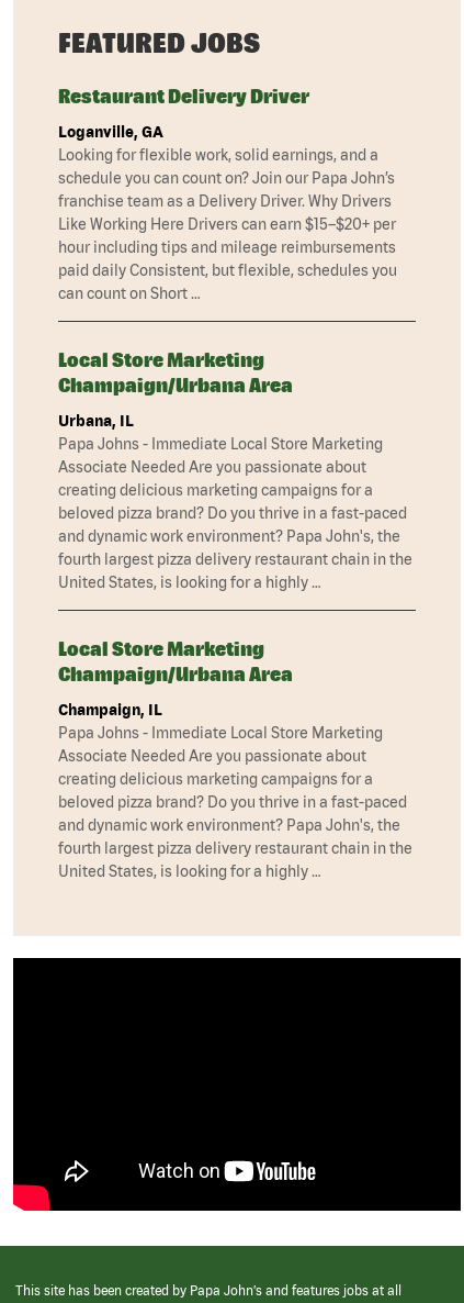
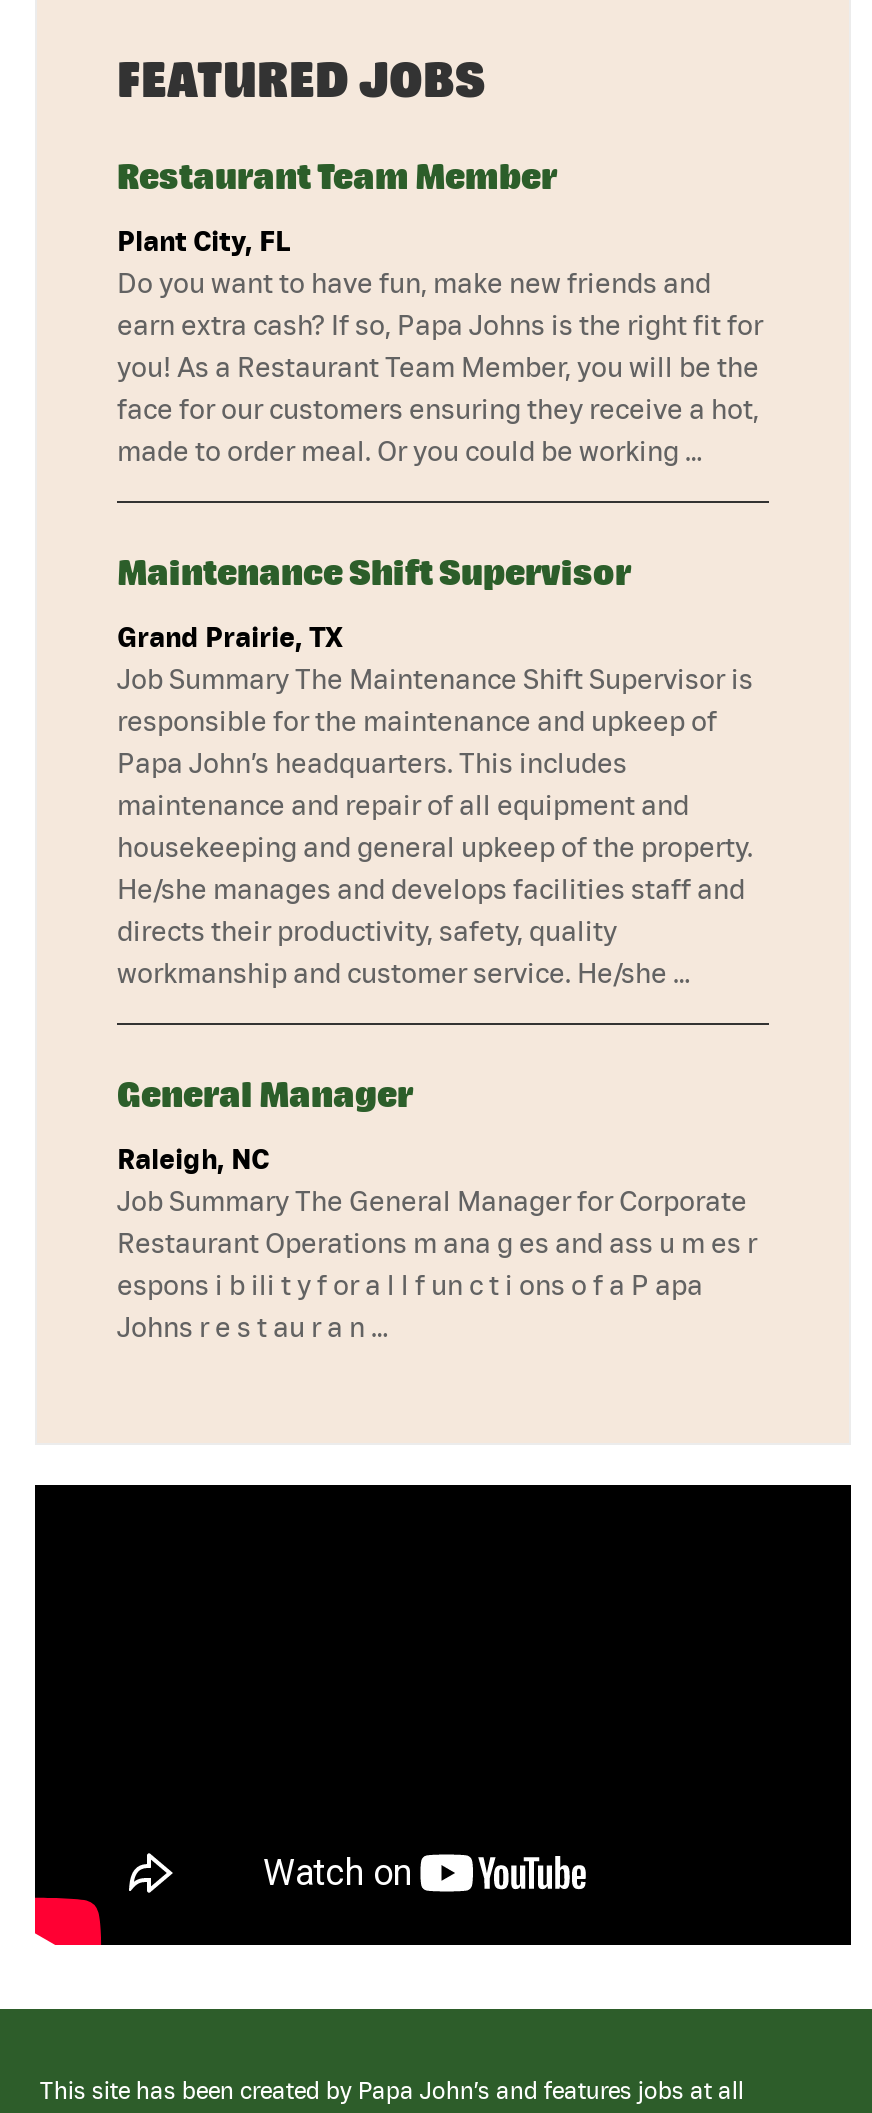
[58,85,309,108] Restaurant Delivery Driver -> [117,155,557,197] Restaurant Team Member
[58,123,397,302] Loganville, GA | Looking for flexible work, solid earnings, and a | schedule you can count on? Join our Papa John’s | franchise team as a Delivery Driver. Why Drivers | Like Working Here Drivers can earn $15–$20+ per | hour including tips and mileage reimbursements | paid daily Consistent, but flexible, schedules you | can count on Short … -> [117,225,763,467] Plant City, FL | Do you want to have fun, make new friends and | earn extra cash? If so, Papa Johns is the right fit for | you! As a Restaurant Team Member, you will be the | face for our customers ensuring they receive a hot, | made to order meal. Or you could be working …
[58,348,293,397] Local Store Marketing | Champaign/Urbana Area -> [117,551,631,593] Maintenance Shift Supervisor
[58,412,412,591] Urbana, IL | Papa Johns - Immediate Local Store Marketing | Associate Needed Are you passionate about | creating delicious marketing campaigns for a | beloved pizza brand? Do you thrive in a fast-paced | and dynamic work environment? Papa John's, the | fourth largest pizza delivery restaurant chain in the | United States, is looking for a highly … -> [117,621,753,989] Grand Prairie, TX | Job Summary The Maintenance Shift Supervisor is | responsible for the maintenance and upkeep of | Papa John’s headquarters. This includes | maintenance and repair of all equipment and | housekeeping and general upkeep of the property. | He/she manages and develops facilities staff and | directs their productivity, safety, quality | workmanship and customer service. He/she …
[58,637,293,686] Local Store Marketing | Champaign/Urbana Area -> [117,1073,413,1115] General Manager
[58,701,412,880] Champaign, IL | Papa Johns - Immediate Local Store Marketing | Associate Needed Are you passionate about | creating delicious marketing campaigns for a | beloved pizza brand? Do you thrive in a fast-paced | and dynamic work environment? Papa John's, the | fourth largest pizza delivery restaurant chain in the | United States, is looking for a highly … -> [117,1143,757,1343] Raleigh, NC | Job Summary The General Manager for Corporate | Restaurant Operations m ana g es and ass u m es r | espons i b ili t y f or a l l f un c t i ons o f a P apa | Johns r e s t au r a n …

